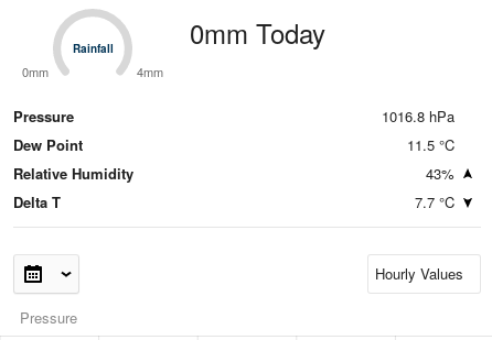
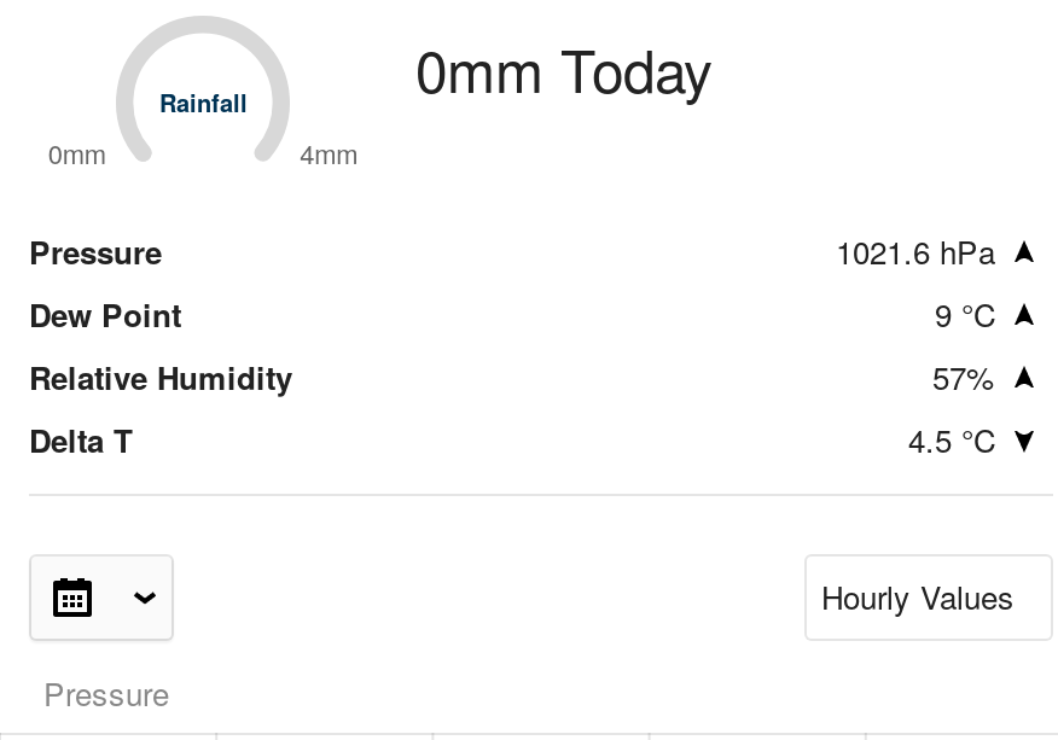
[382,106,454,127] 1016.8 hPa -> [836,228,995,274] 1021.6 hPa
[407,134,454,155] 11.5 °C -> [935,291,995,337] 9 °C
[426,163,454,184] 43% -> [932,354,995,400] 57%
[415,191,454,212] 7.7 °C -> [908,416,995,462] 4.5 °C

